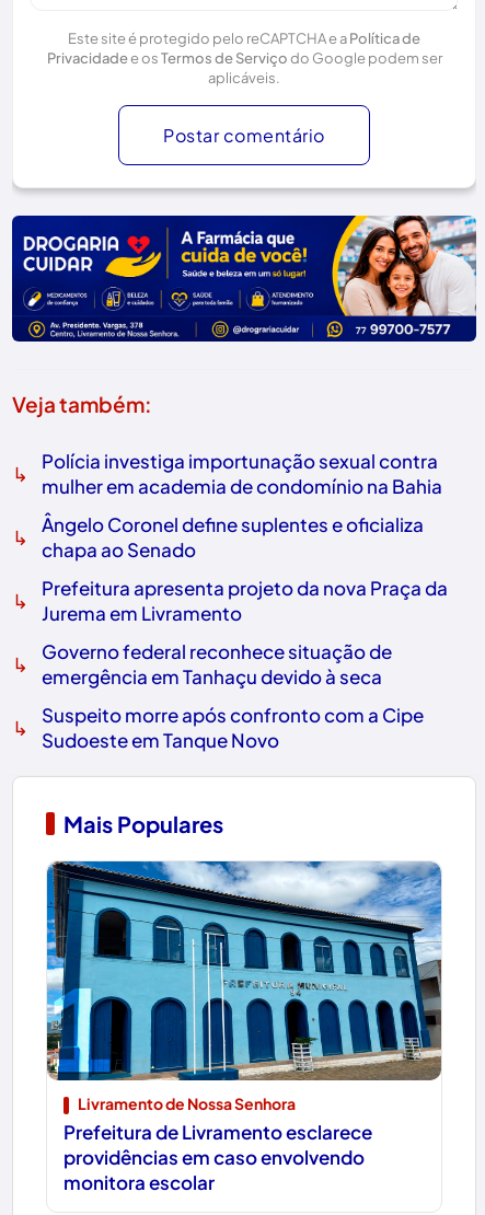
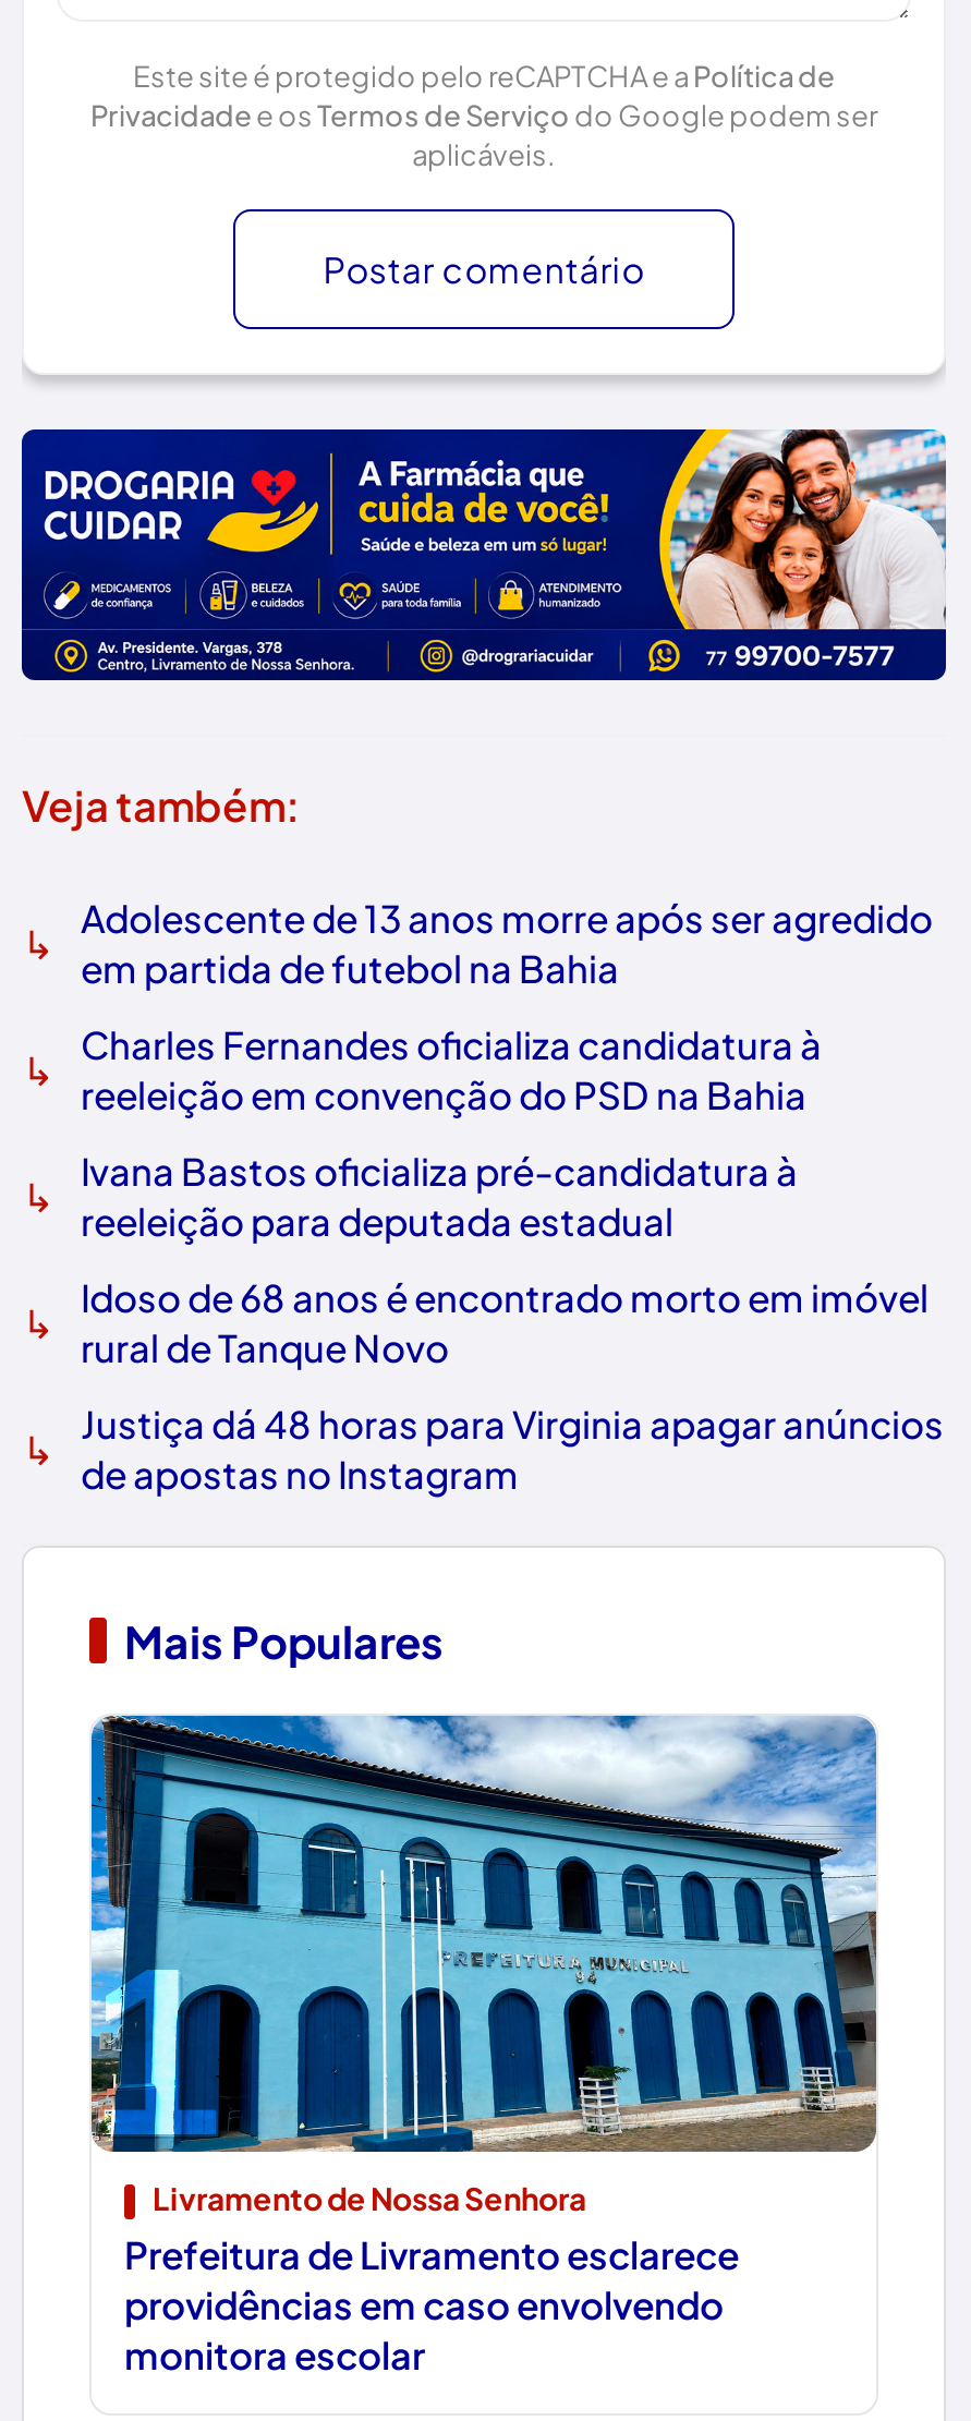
[42,448,442,498] Polícia investiga importunação sexual contra | mulher em academia de condomínio na Bahia -> [81,893,933,991] Adolescente de 13 anos morre após ser agredido | em partida de futebol na Bahia
[42,512,424,561] Ângelo Coronel define suplentes e oficializa | chapa ao Senado -> [81,1020,822,1118] Charles Fernandes oficializa candidatura à | reeleição em convenção do PSD na Bahia
[42,575,448,625] Prefeitura apresenta projeto da nova Praça da | Jurema em Livramento -> [81,1146,798,1244] Ivana Bastos oficializa pré-candidatura à | reeleição para deputada estadual
[42,639,392,688] Governo federal reconhece situação de | emergência em Tanhaçu devido à seca -> [81,1273,928,1371] Idoso de 68 anos é encontrado morto em imóvel | rural de Tanque Novo
[42,702,424,752] Suspeito morre após confronto com a Cipe | Sudoeste em Tanque Novo -> [81,1399,944,1497] Justiça dá 48 horas para Virginia apagar anúncios | de apostas no Instagram

